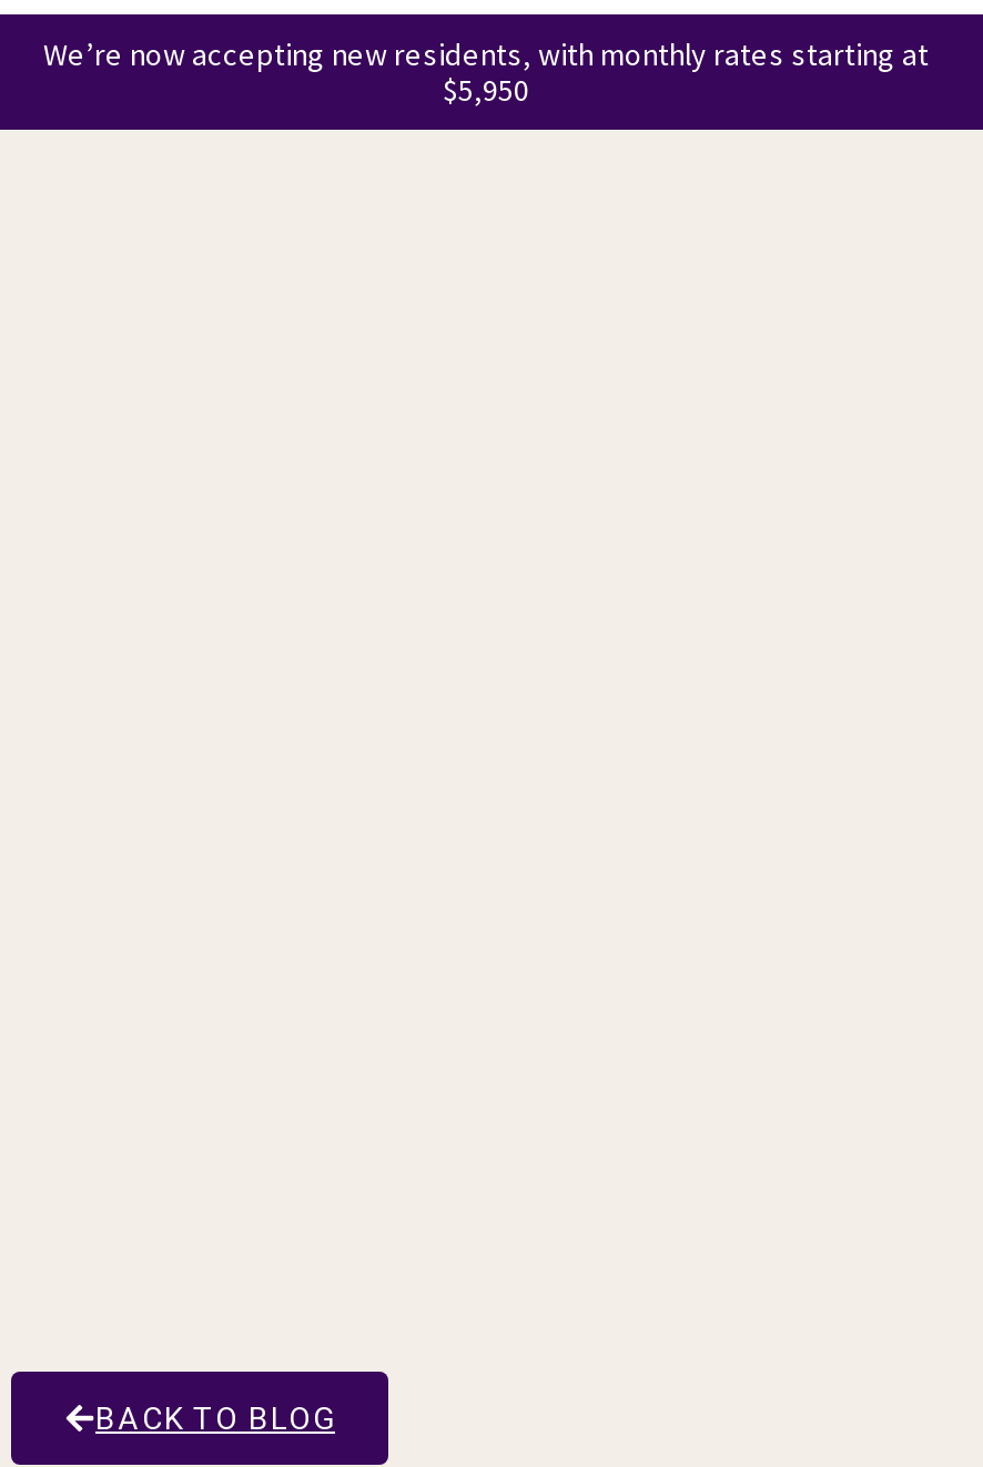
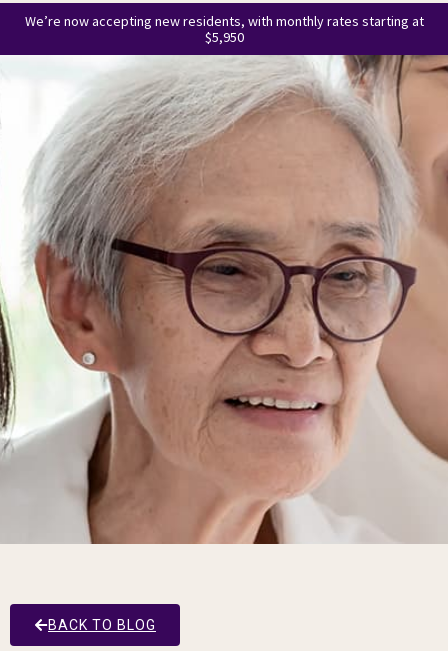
none -> [3,55,445,545] [image]

